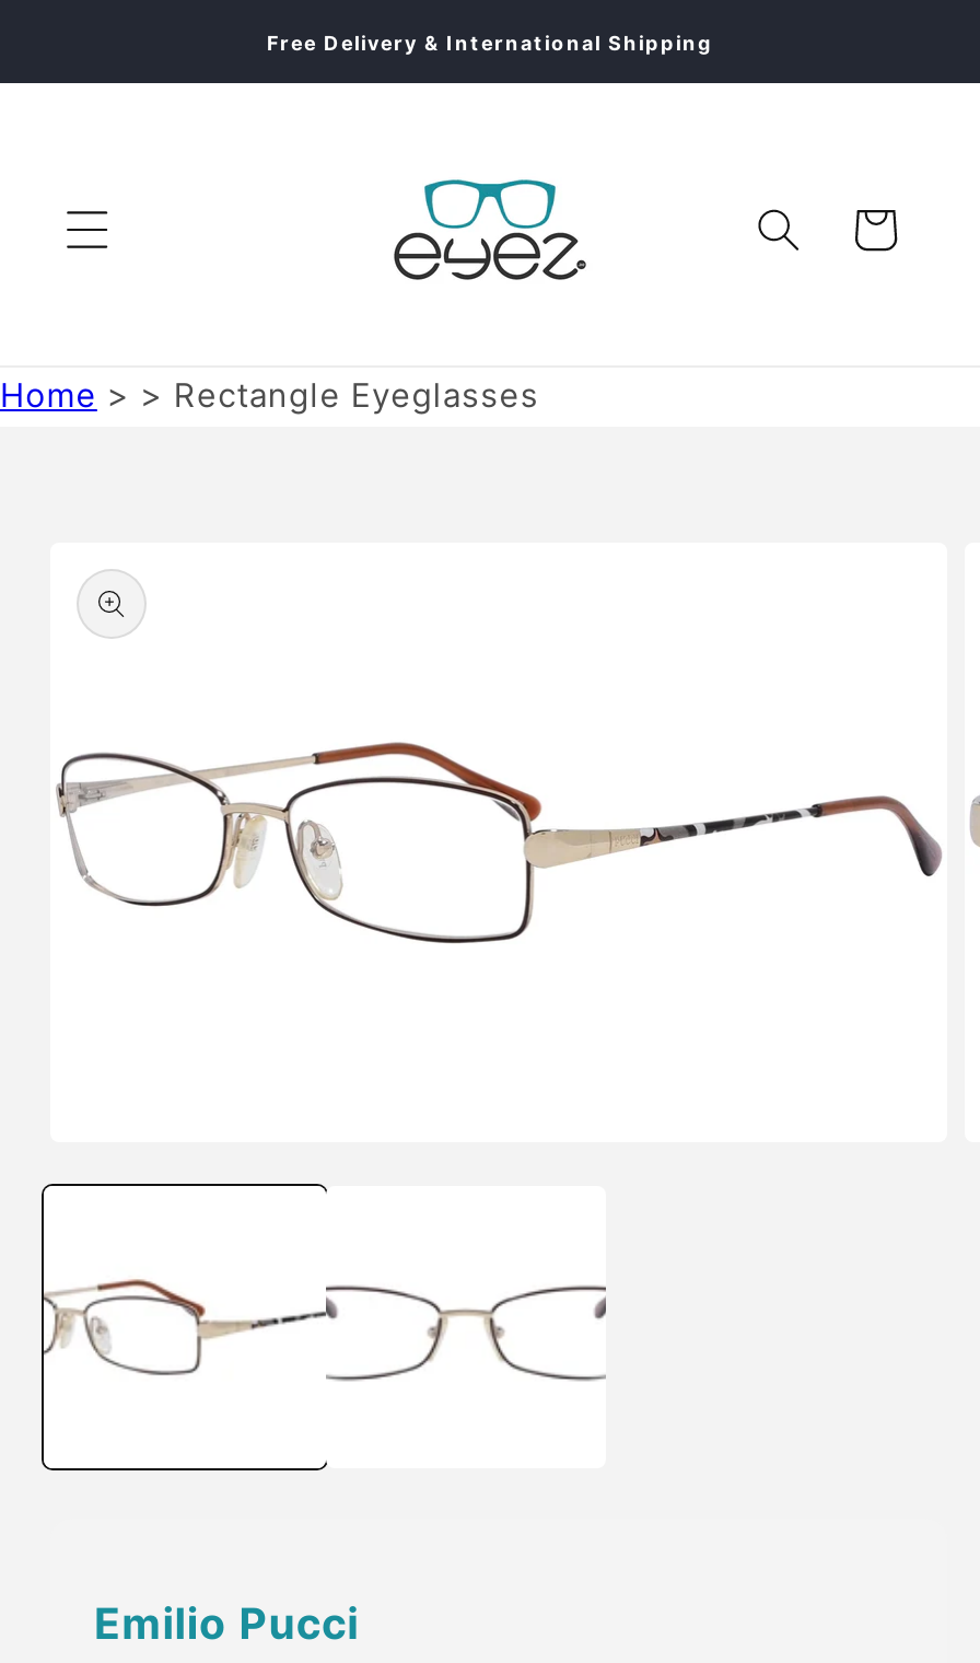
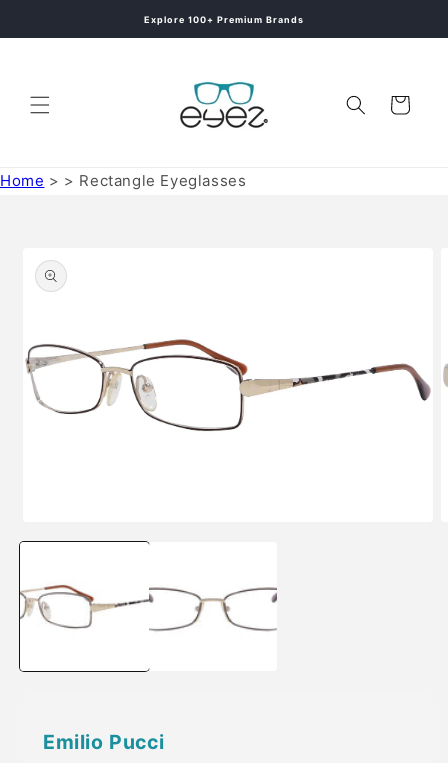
[267,30,713,54] Free Delivery & International Shipping -> [144,13,304,24] Explore 100+ Premium Brands

